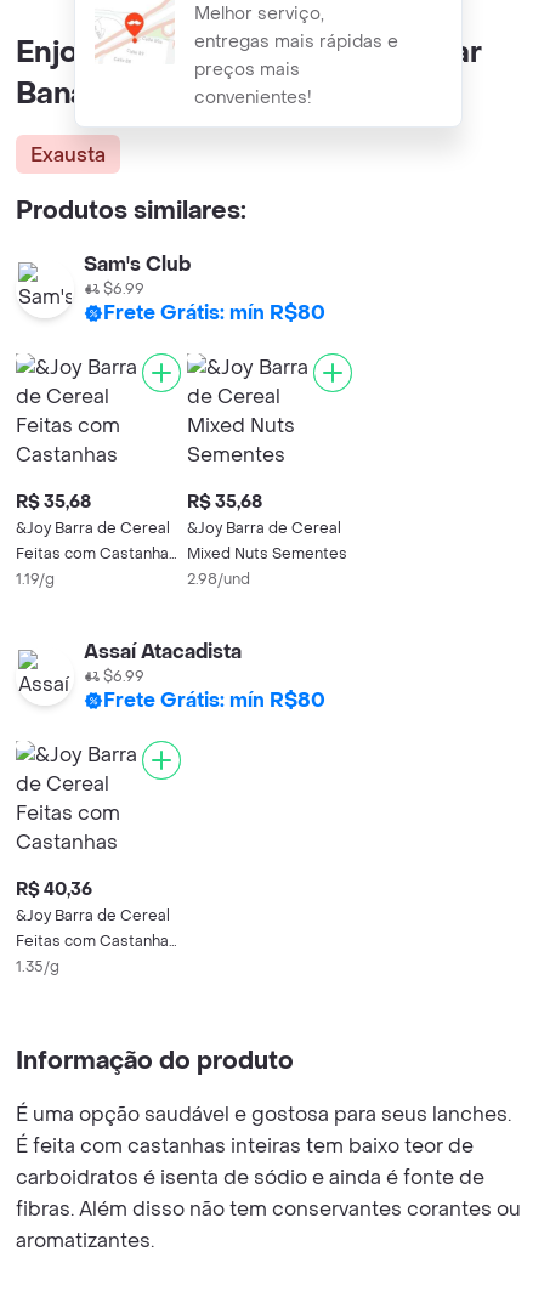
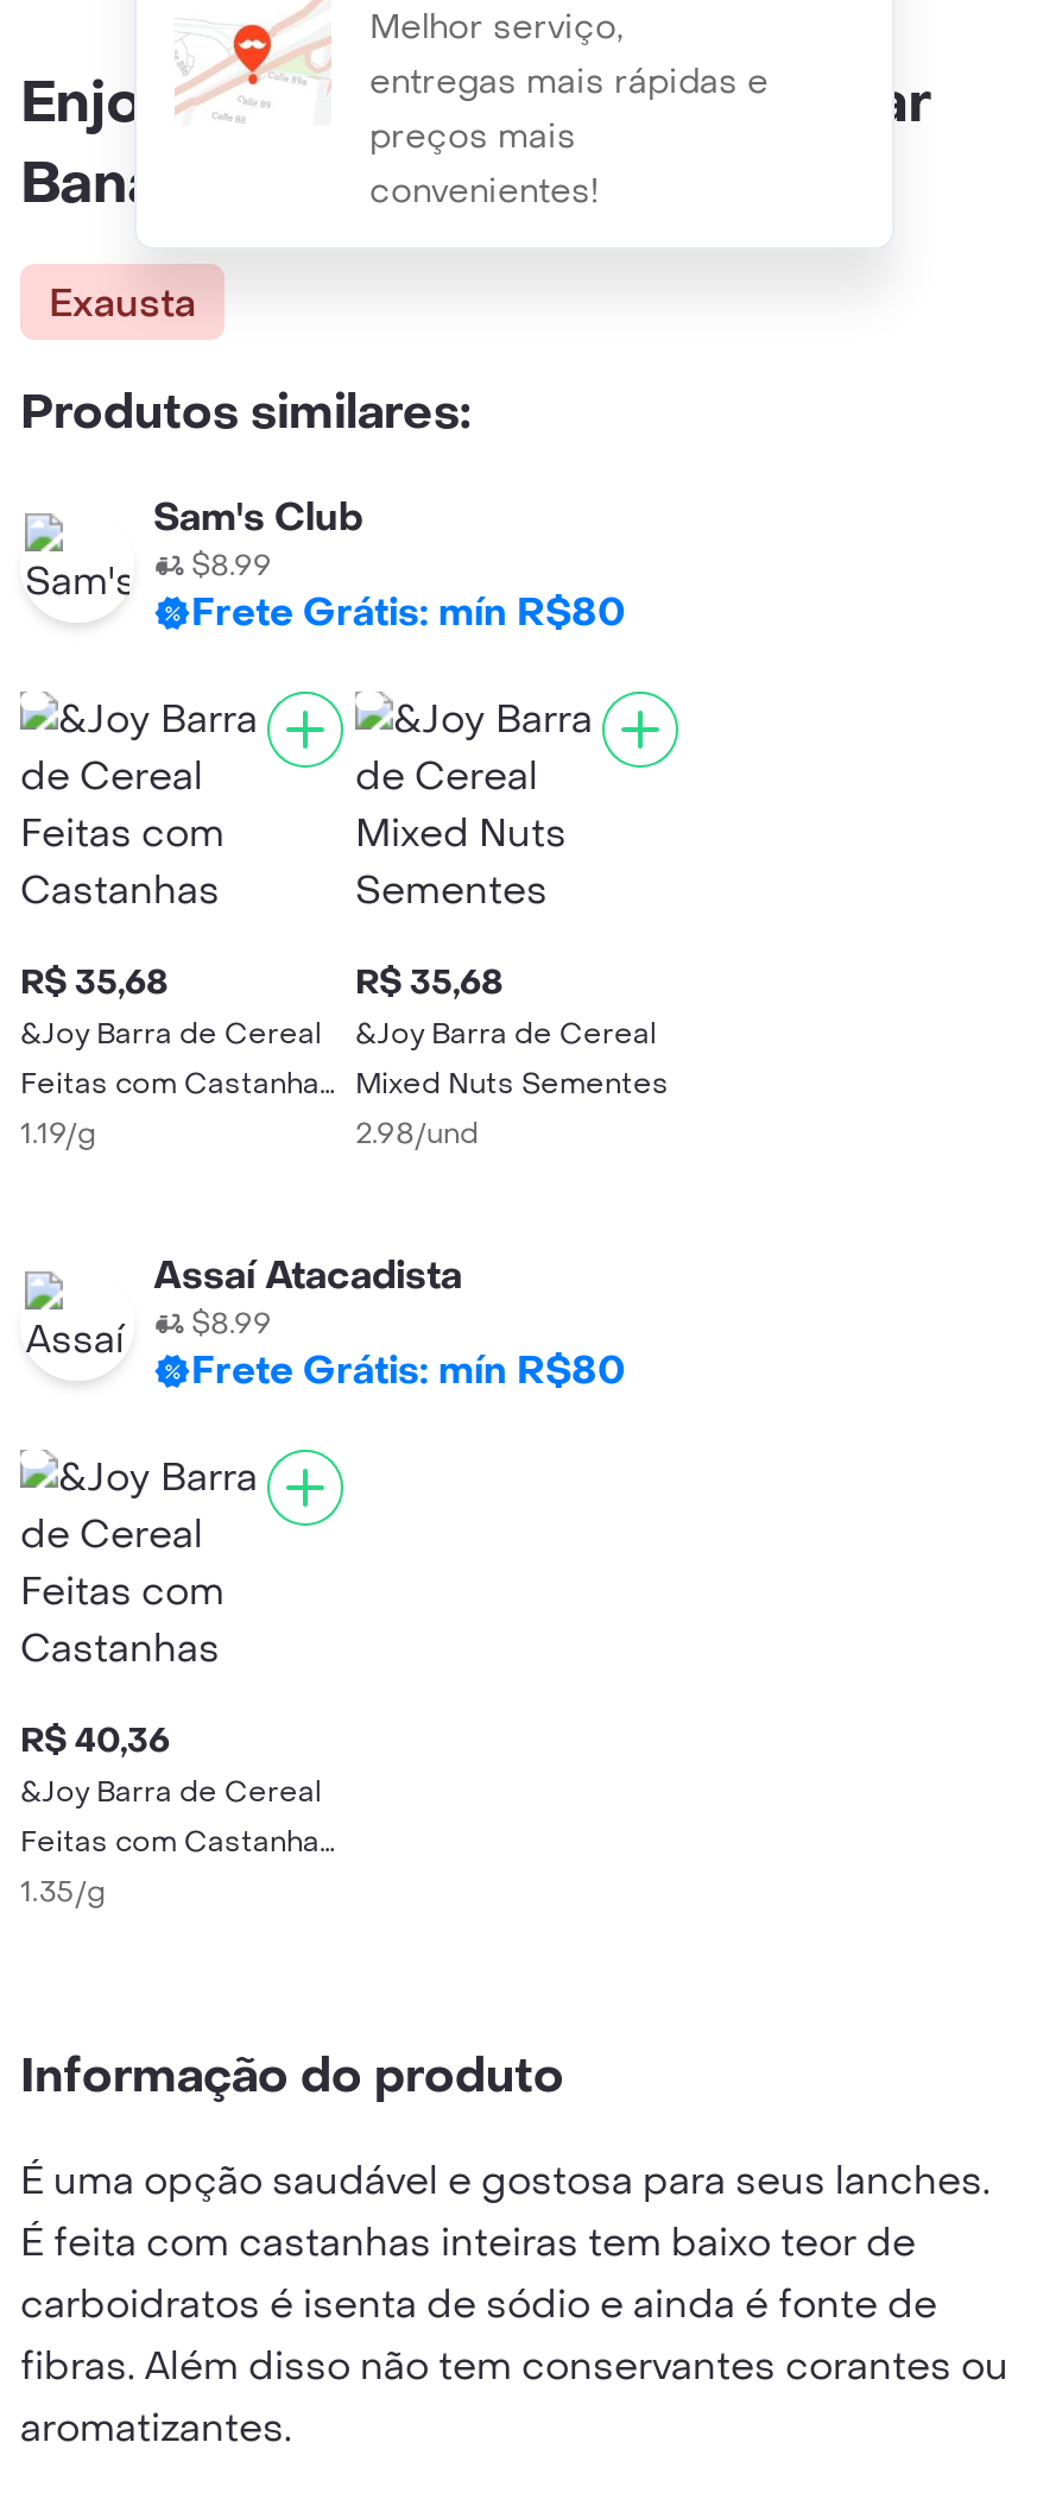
[103,279,144,299] $6.99 -> [191,547,272,585] $8.99
[103,667,144,686] $6.99 -> [191,1305,272,1343] $8.99

